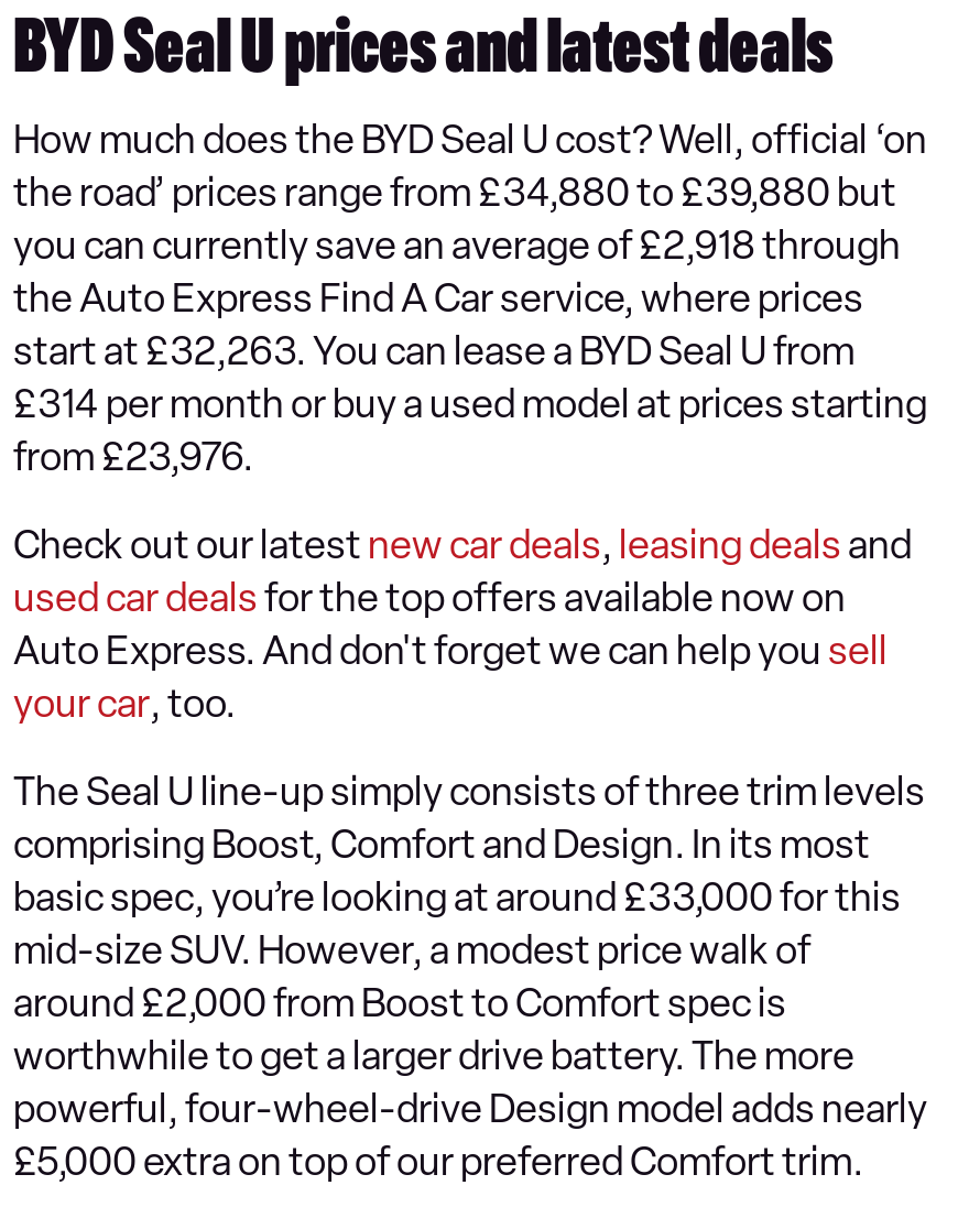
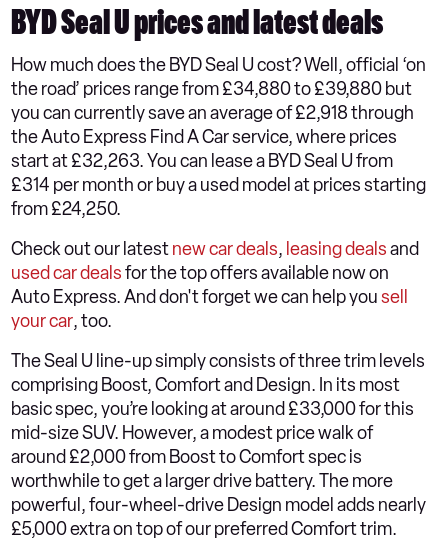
[13,433,253,481] from £23,976. -> [11,198,121,220] from £24,250.

